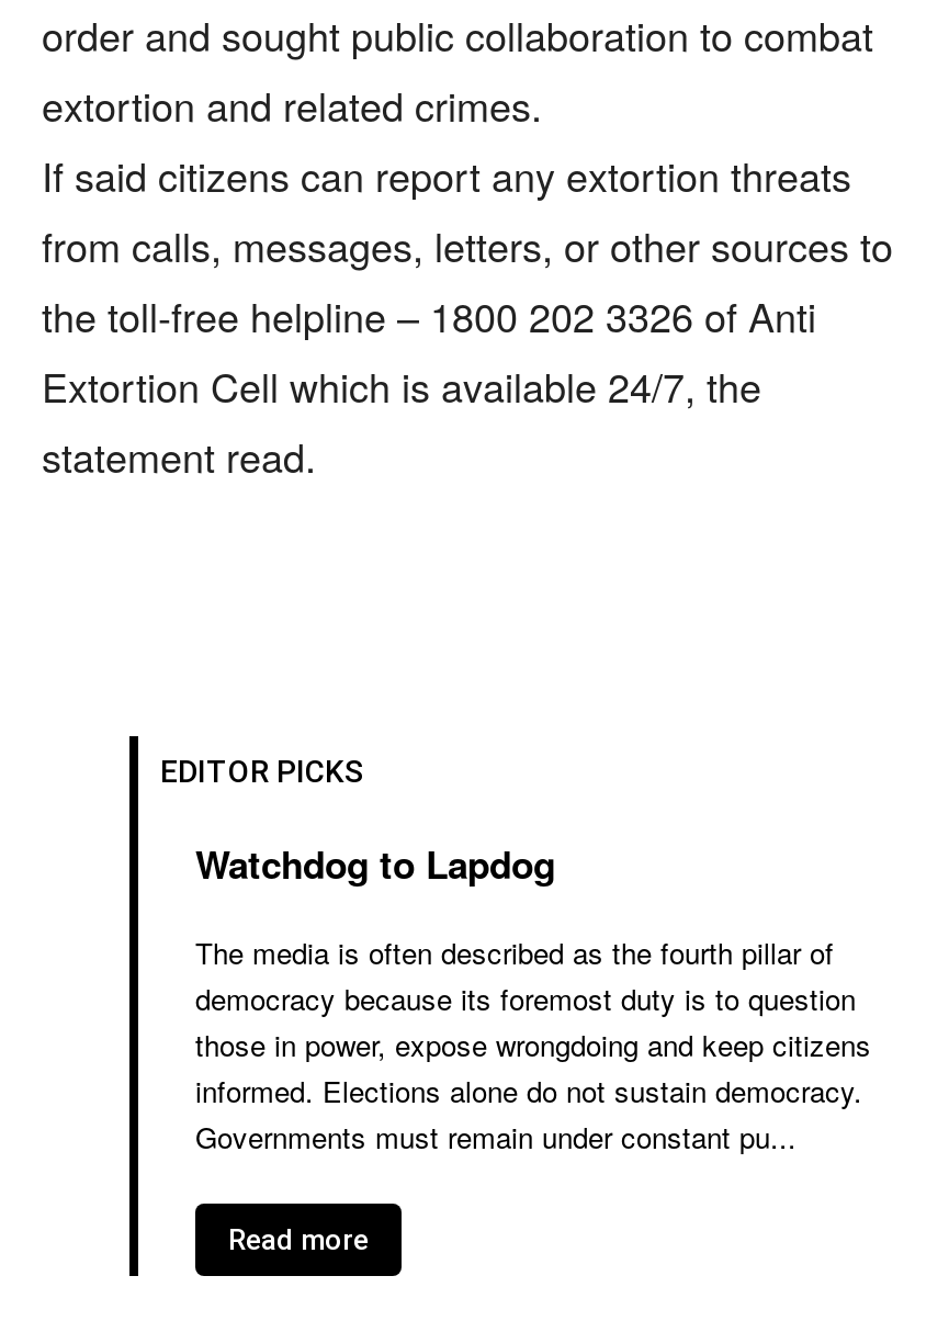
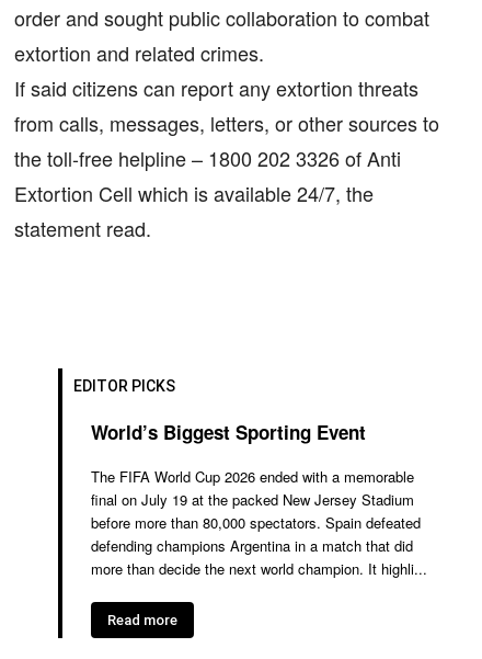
[195,837,555,890] Watchdog to Lapdog -> [91,418,366,445] World’s Biggest Sporting Event
[195,932,871,1158] The media is often described as the fourth pillar of | democracy because its foremost duty is to question | those in power, expose wrongdoing and keep citizens | informed. Elections alone do not sustain democracy. | Governments must remain under constant pu... -> [91,465,427,578] The FIFA World Cup 2026 ended with a memorable | final on July 19 at the packed New Jersey Stadium | before more than 80,000 spectators. Spain defeated | defending champions Argentina in a match that did | more than decide the next world champion. It highli...

